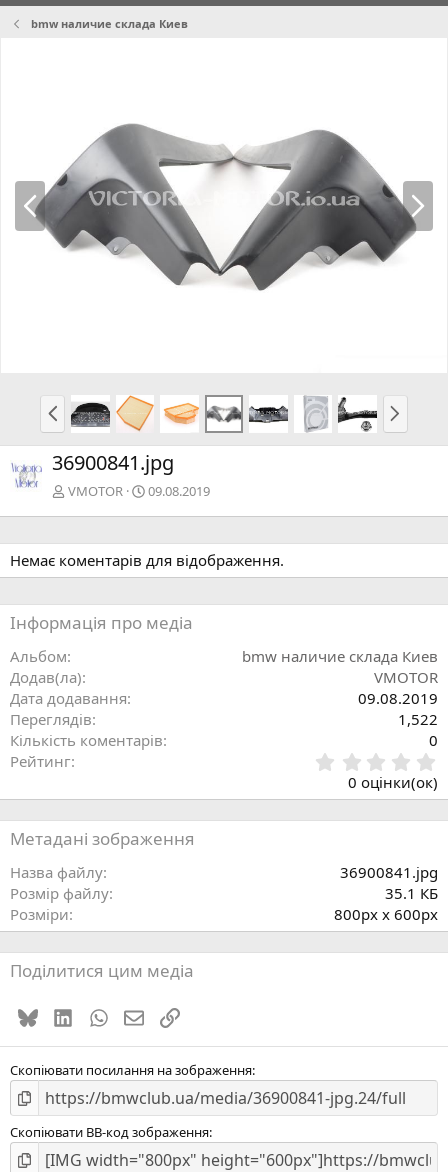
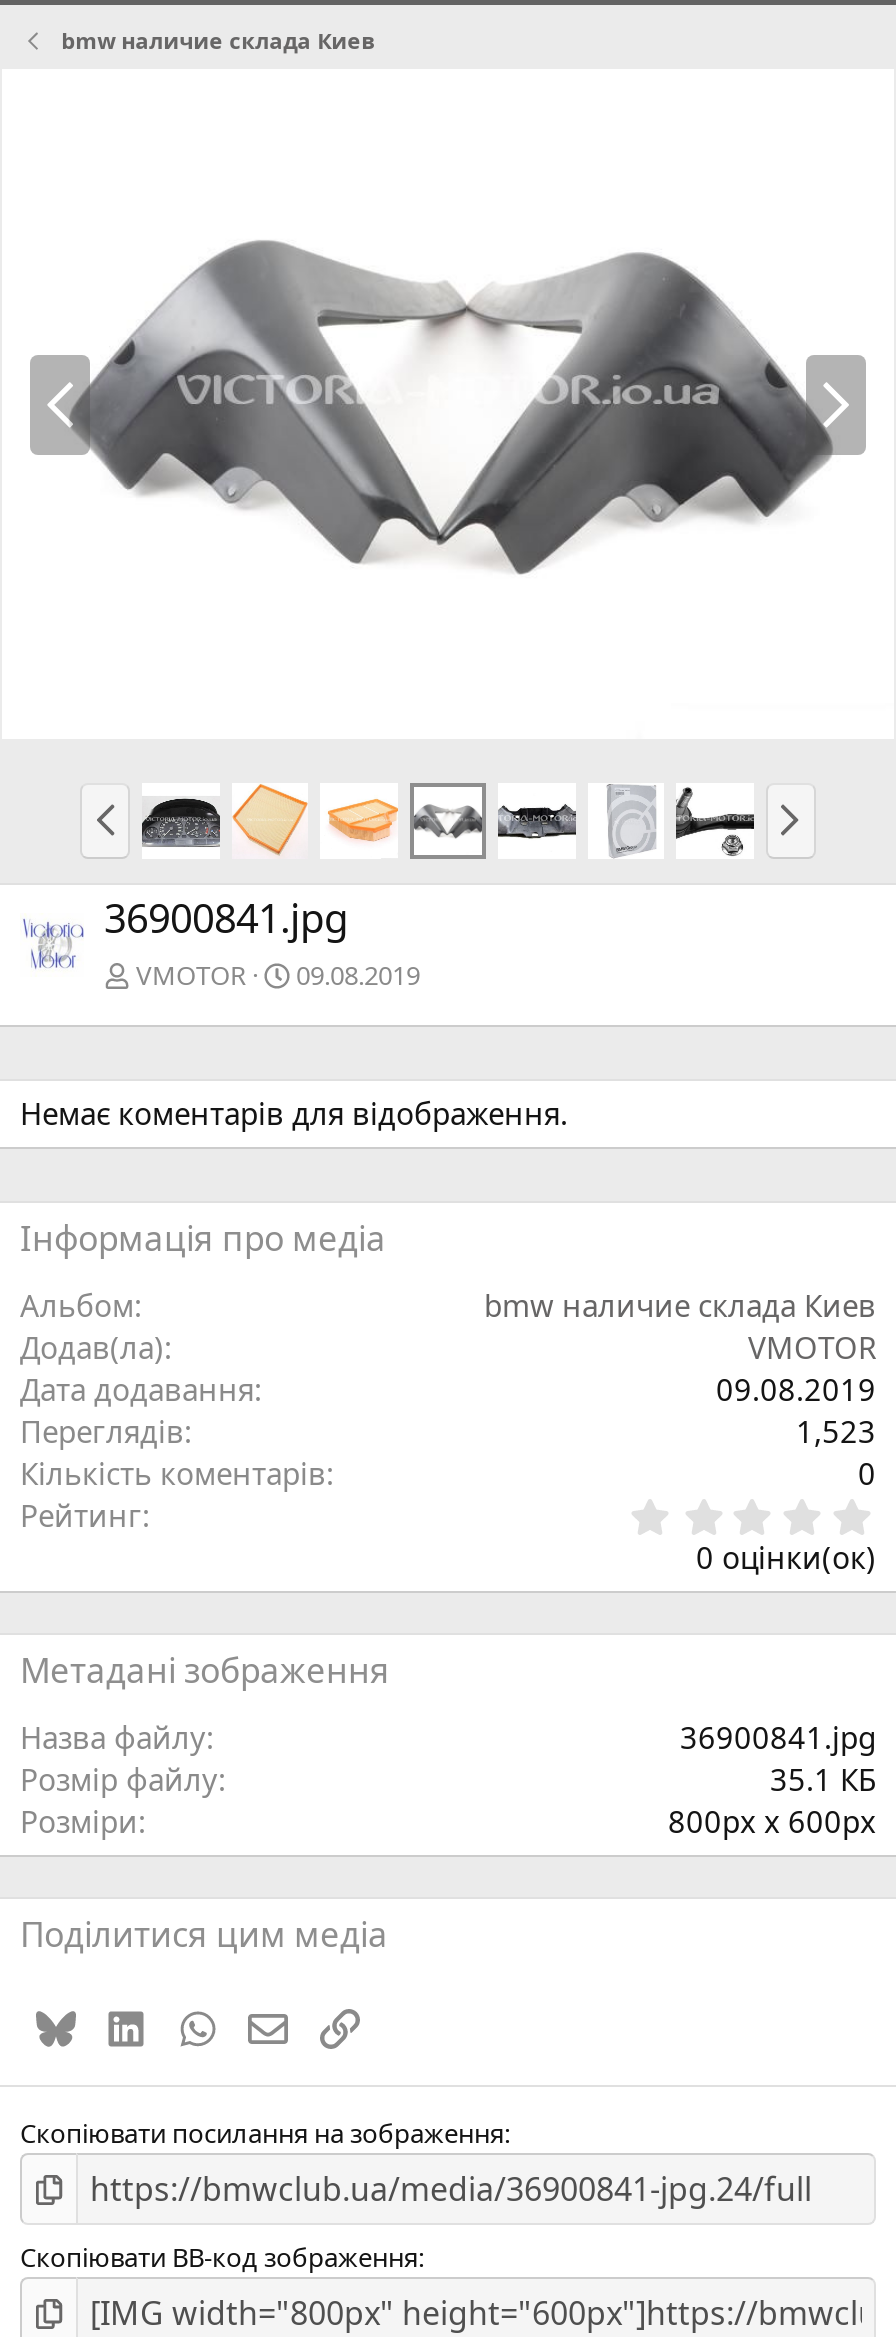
[398,709,438,729] 1,522 -> [796,1412,876,1452] 1,523

